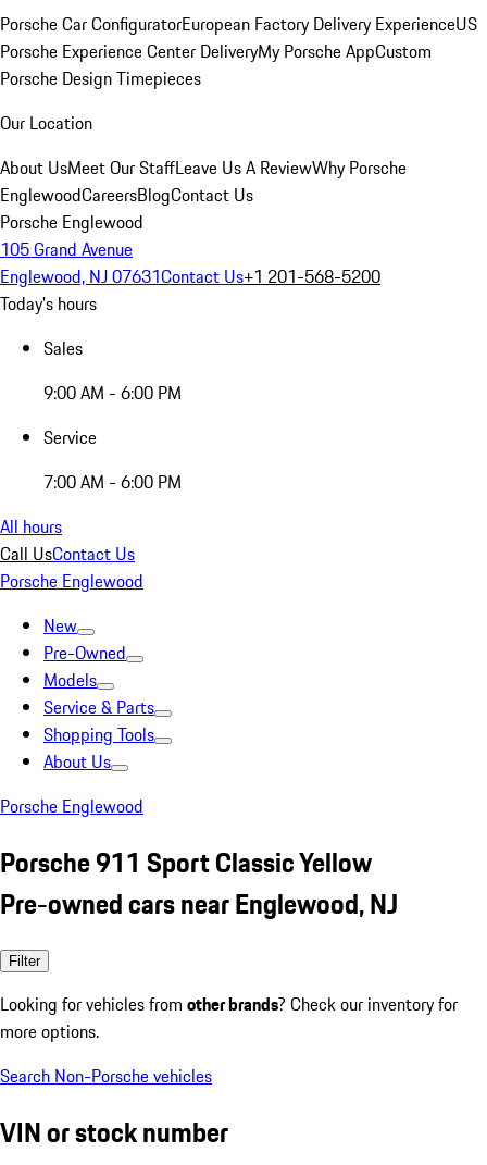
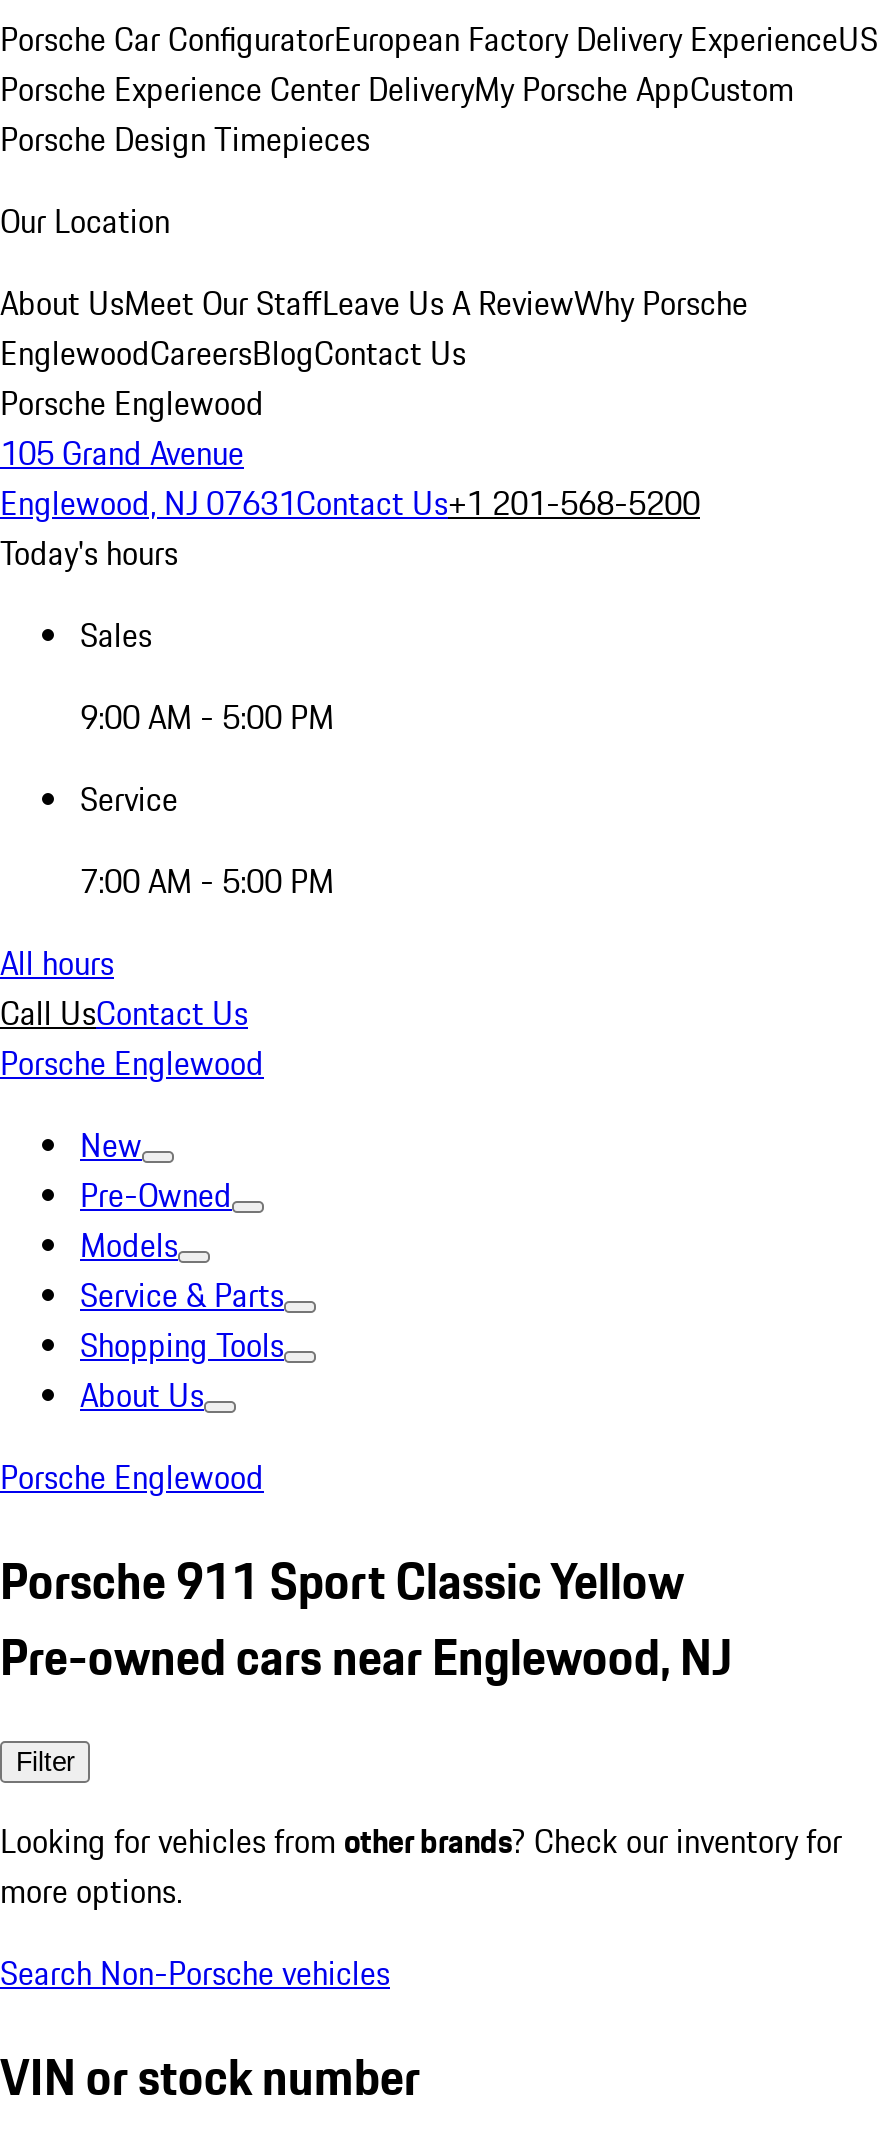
[43,380,182,406] 9:00 AM - 6:00 PM -> [80,693,334,741] 9:00 AM - 5:00 PM
[43,469,182,495] 7:00 AM - 6:00 PM -> [80,857,334,905] 7:00 AM - 5:00 PM

